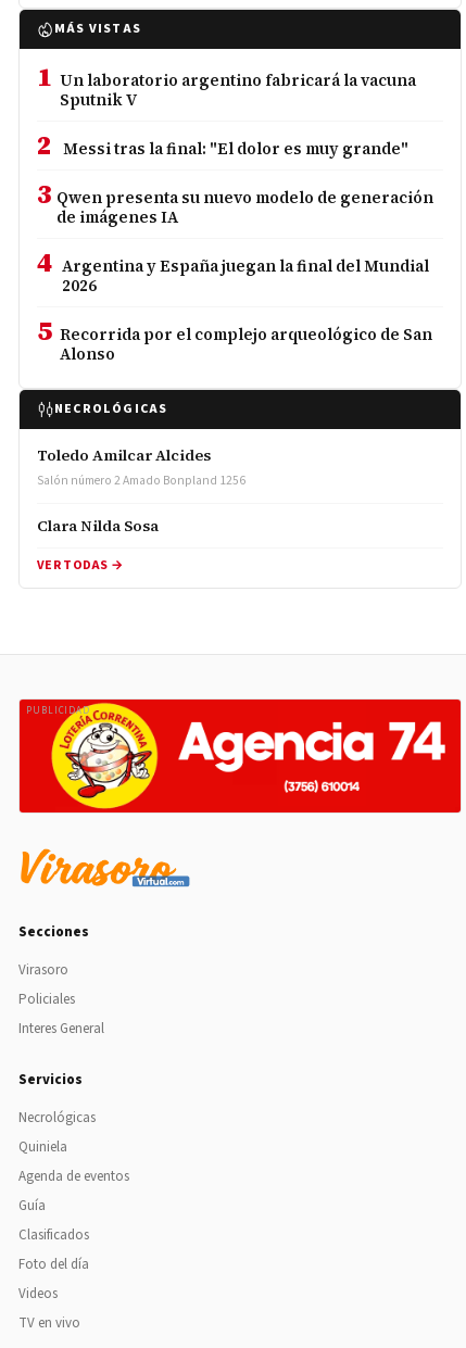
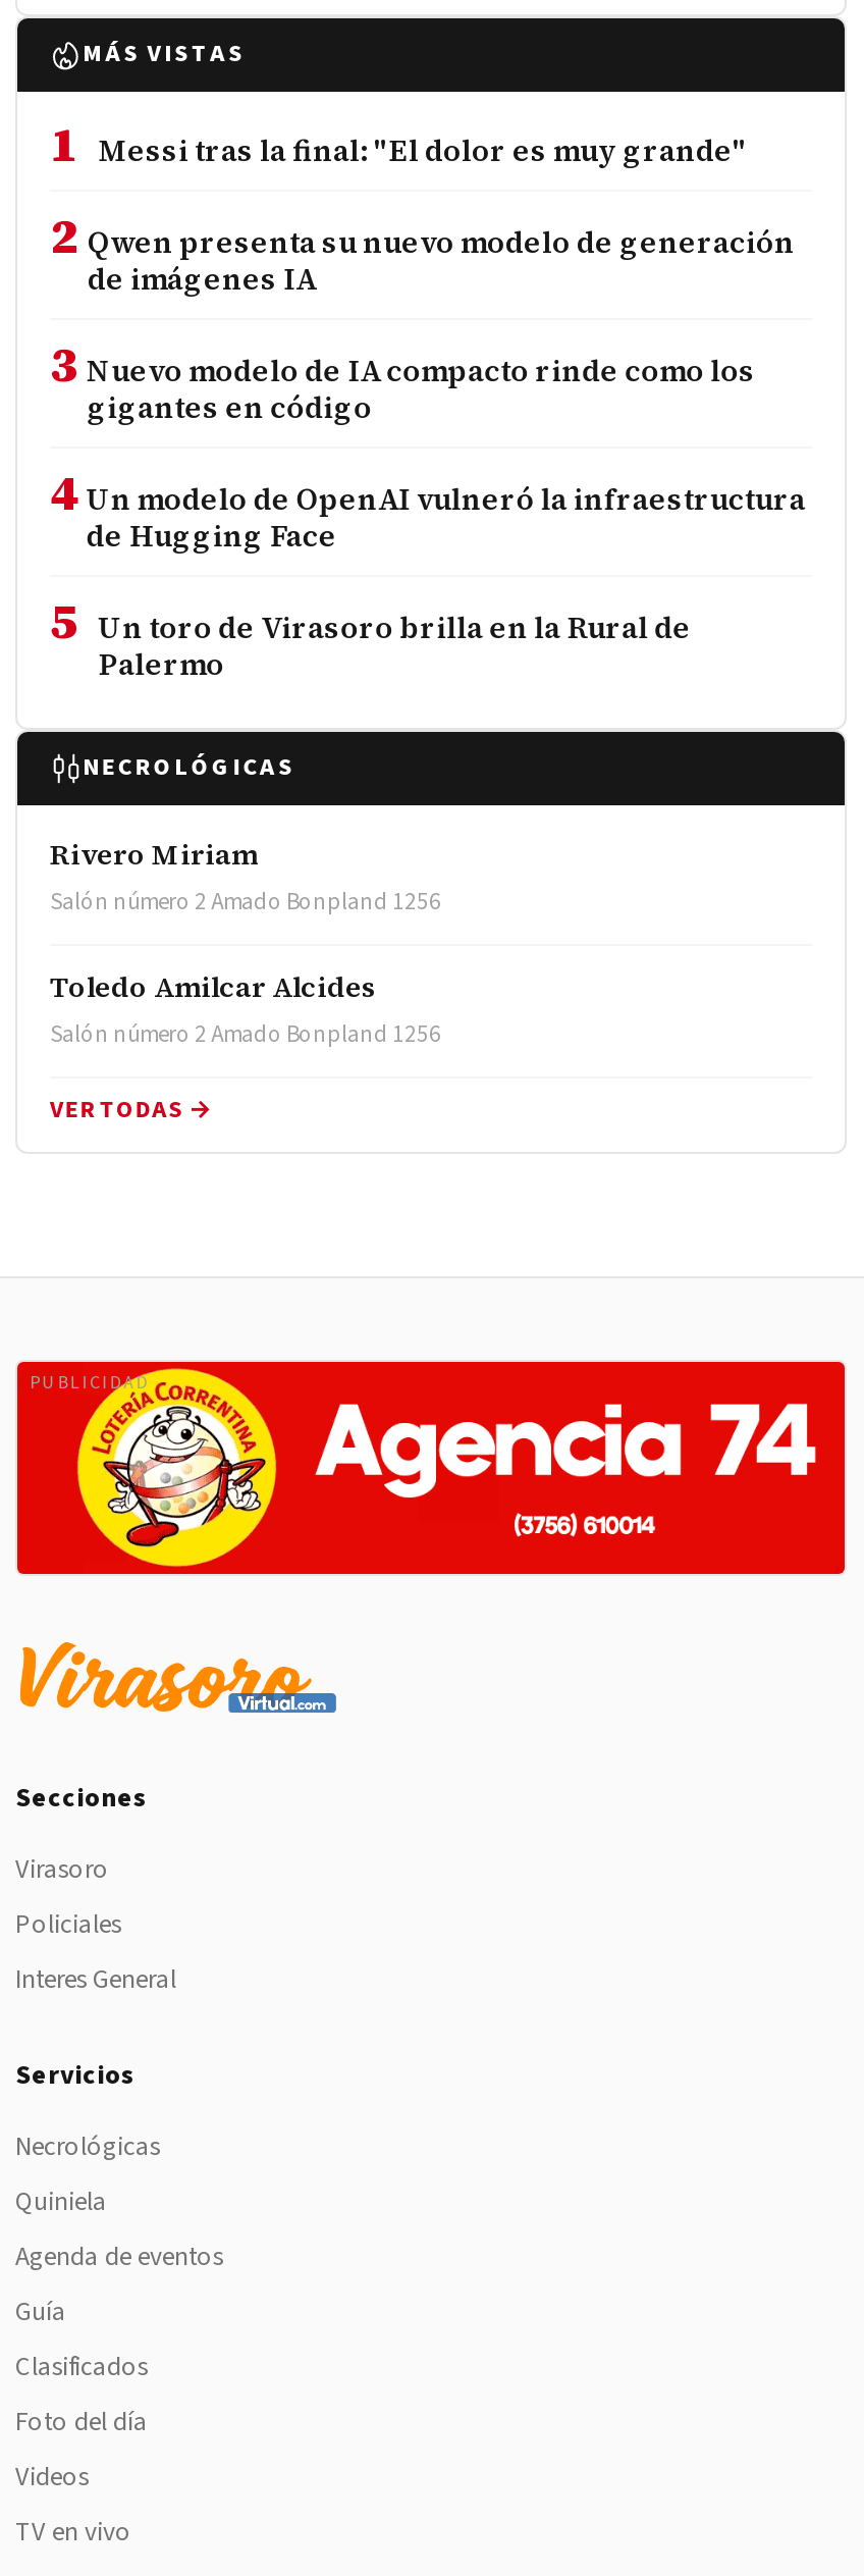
[37,58,434,211] 1 Un laboratorio argentino fabricará la vacuna | Sputnik V | 2 Messi tras la final: "El dolor es muy grande" | 3 Qwen presenta su nuevo modelo de generación -> [50,109,795,269] 1 Messi tras la final: "El dolor es muy grande" | 2 Qwen presenta su nuevo modelo de generación
moved [57,206,179,228] -> [88,258,316,299]: de imágenes IA
[37,244,433,365] 4 Argentina y España juegan la final del Mundial | 2026 | 5 Recorrida por el complejo arqueológico de San | Alonso -> [50,330,806,684] 3 Nuevo modelo de IA compacto rinde como los | gigantes en código | 4 Un modelo de OpenAI vulneró la infraestructura | de Hugging Face | 5 Un toro de Virasoro brilla en la Rural de | Palermo
none -> [50,833,441,919] Rivero Miriam | Salón número 2 Amado Bonpland 1256
moved [37,444,245,490] -> [50,966,441,1051]: Toledo Amilcar Alcides | Salón número 2 Amado Bonpland 1256
[37,515,159,536] Clara Nilda Sosa -> none

